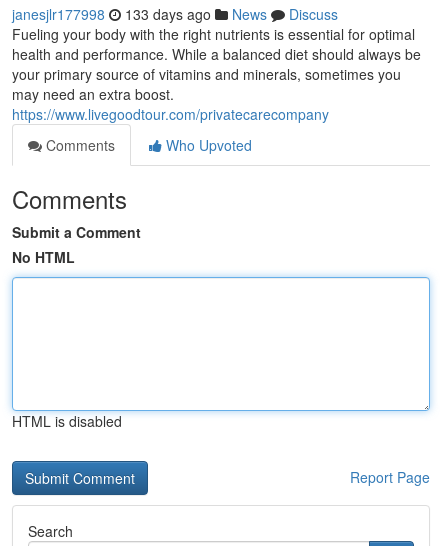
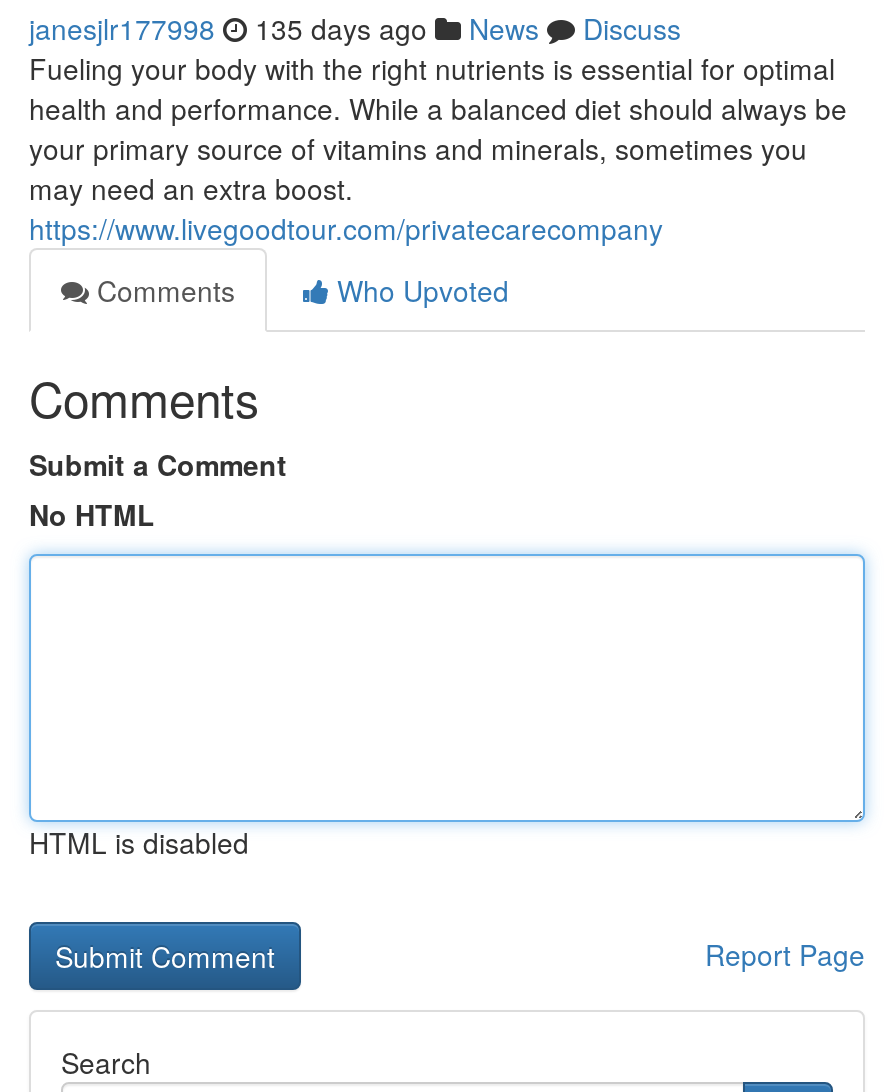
[12,4,338,24] janesjlr177998 133 days ago News Discuss -> [29,8,681,48] janesjlr177998 135 days ago News Discuss

